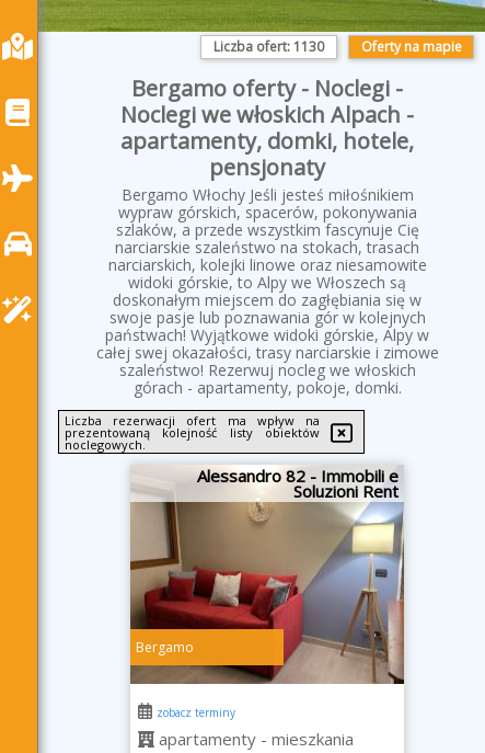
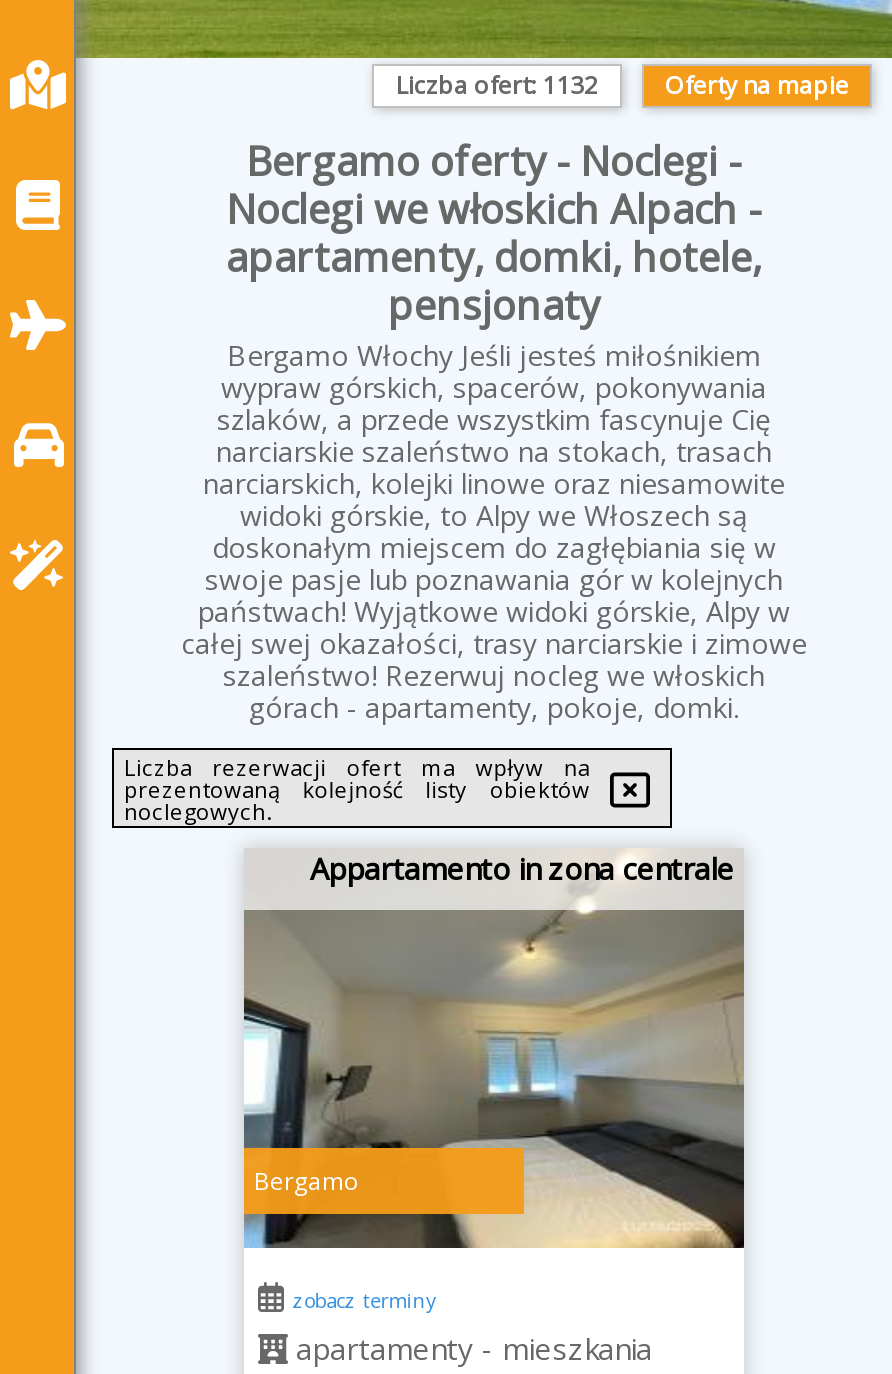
[213,38,461,56] Liczba ofert: 1130 Oferty na mapie -> [396,69,849,103] Liczba ofert: 1132 Oferty na mapie
[197,465,399,502] Alessandro 82 - Immobili e | Soluzioni Rent -> [310,849,734,889] Appartamento in zona centrale
[129,492,405,685] [image] -> [244,904,746,1250] [image]

